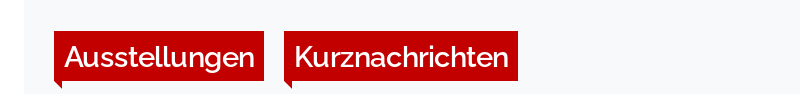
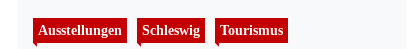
[294,39,508,73] Kurznachrichten -> [142,22,283,38] Schleswig | Tourismus

